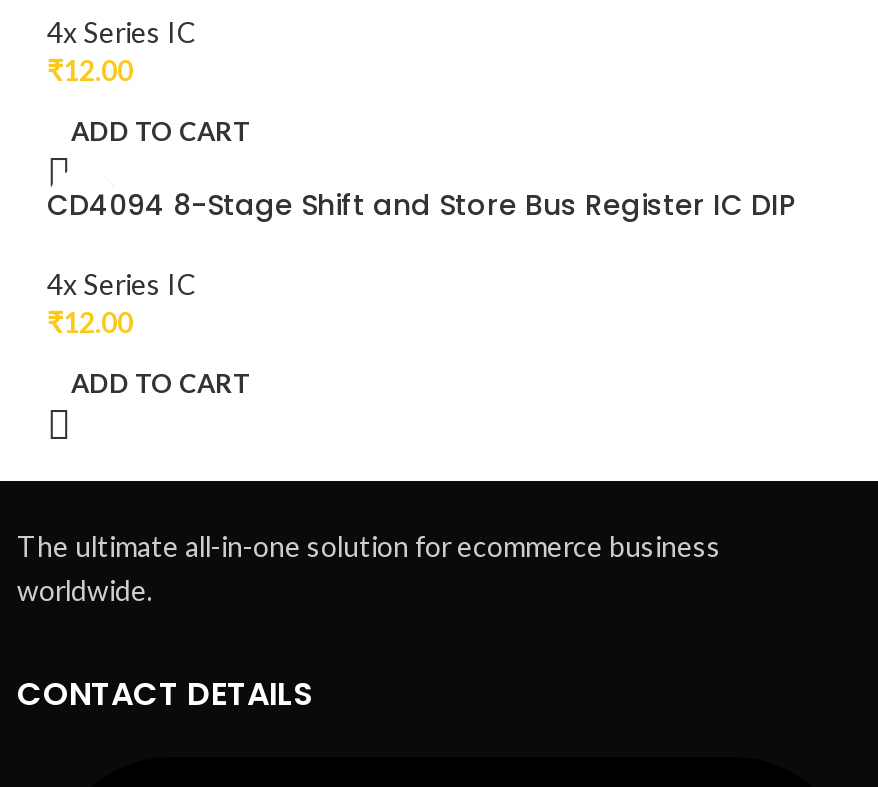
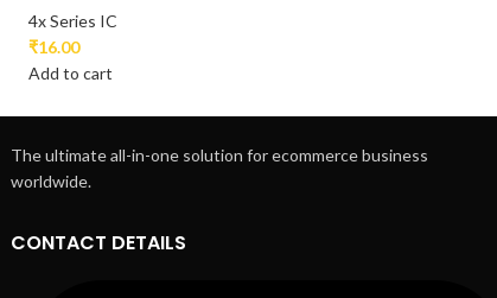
[47,54,795,400] ₹12.00 | ADD TO CART | CD4094 8-Stage Shift and Store Bus Register IC DIP | 4x Series IC | ₹12.00 | ADD TO CART -> [28,37,113,84] ₹16.00 | Add to cart

